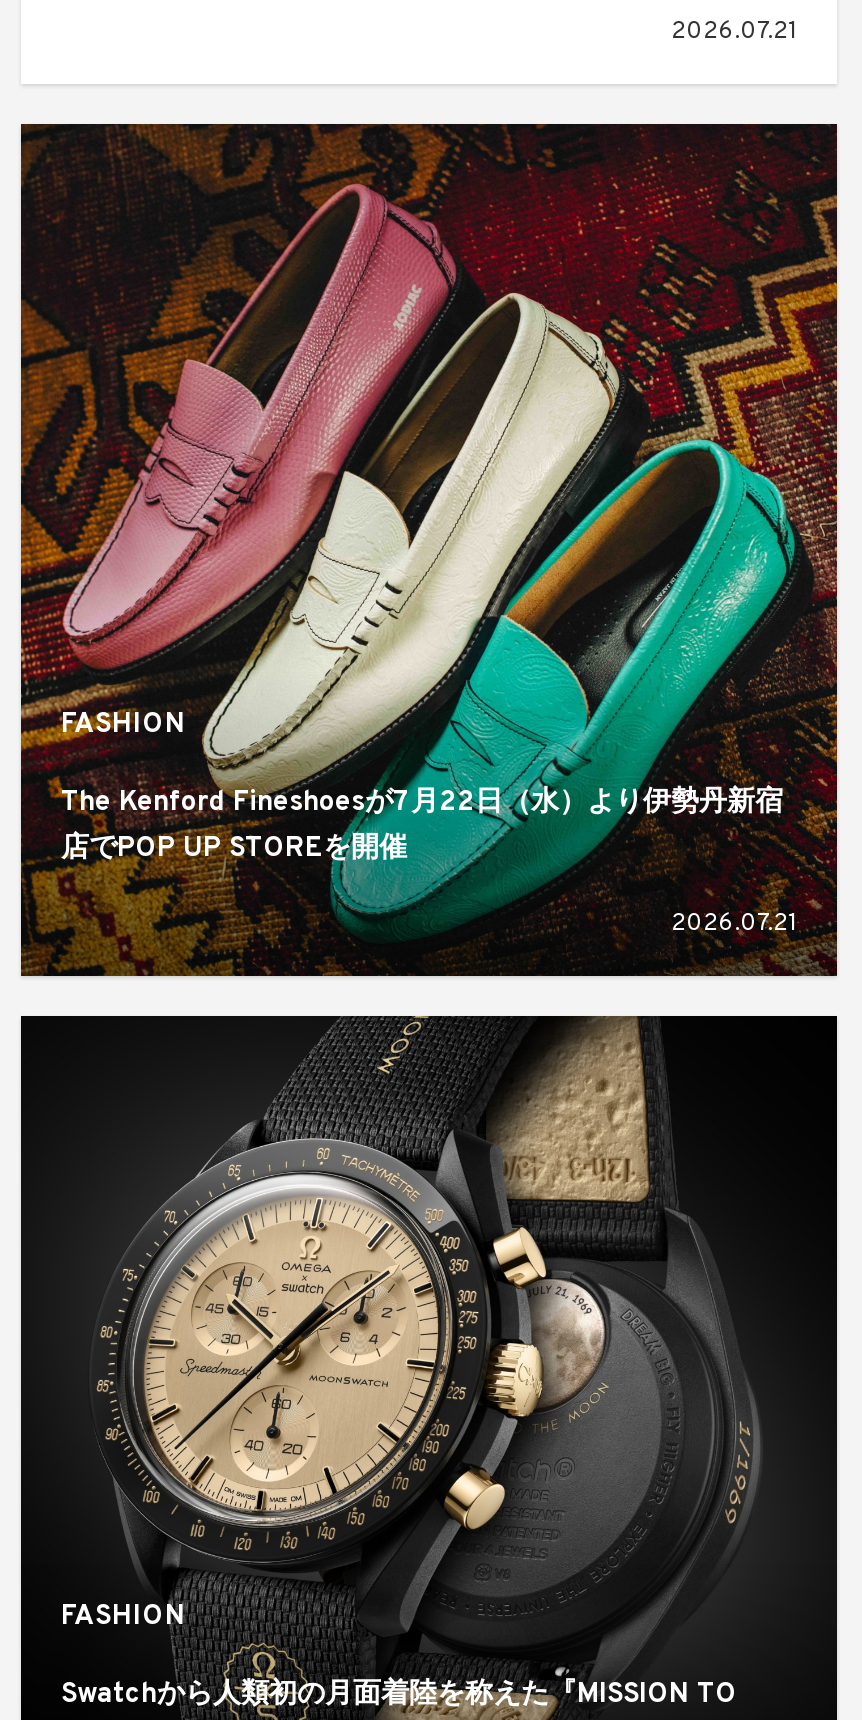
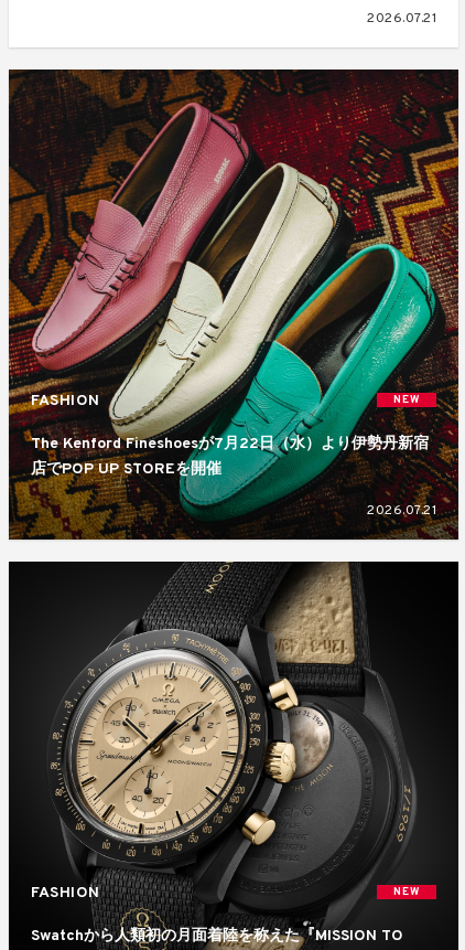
none -> [393,393,420,407] NEW
none -> [393,885,420,899] NEW

